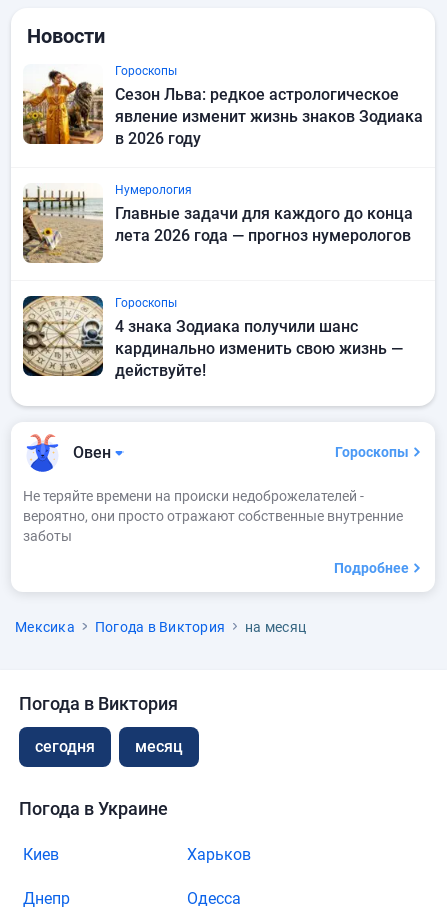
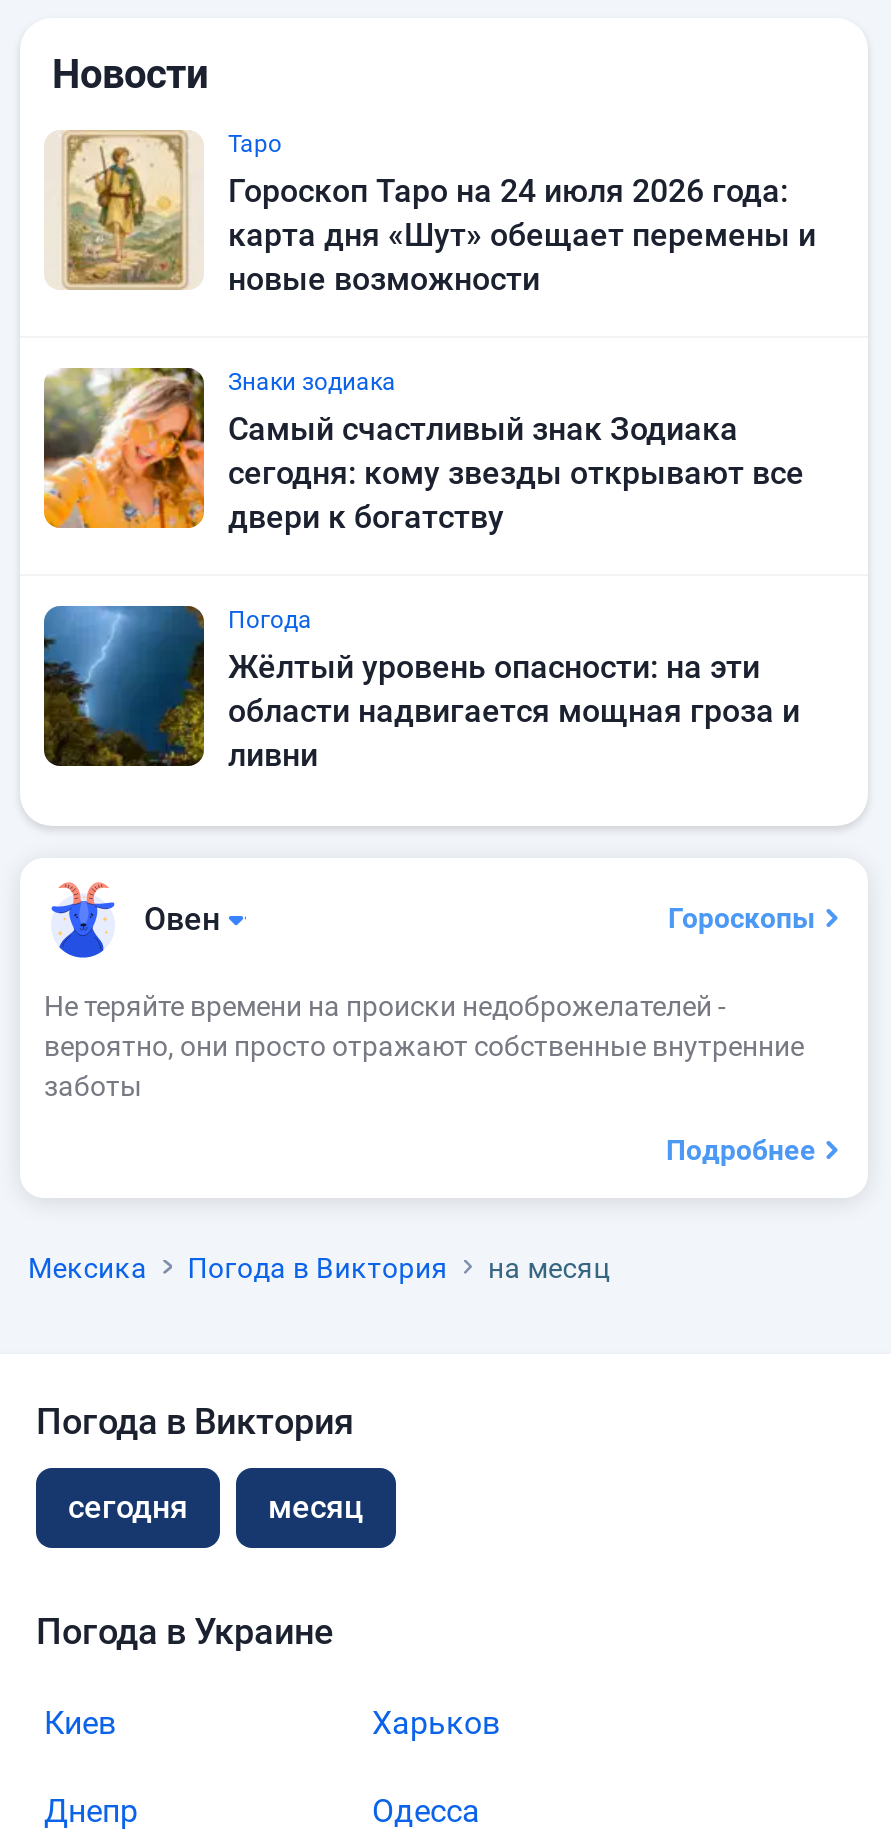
[22,64,423,148] [image] | Гороскопы | Сезон Льва: редкое астрологическое | явление изменит жизнь знаков Зодиака | в 2026 году -> [44,128,816,298] [image] | Таро | Гороскоп Таро на 24 июля 2026 года: | карта дня «Шут» обещает перемены и | новые возможности
[22,183,413,264] [image] | Нумерология | Главные задачи для каждого до конца | лета 2026 года — прогноз нумерологов -> [42,366,804,536] [image] | Знаки зодиака | Самый счастливый знак Зодиака | сегодня: кому звезды открывают все | двери к богатству
[22,295,403,380] [image] | Гороскопы | 4 знака Зодиака получили шанс | кардинально изменить свою жизнь — | действуйте! -> [42,604,800,774] [image] | Погода | Жёлтый уровень опасности: на эти | области надвигается мощная гроза и | ливни

